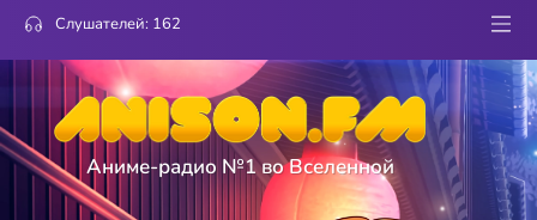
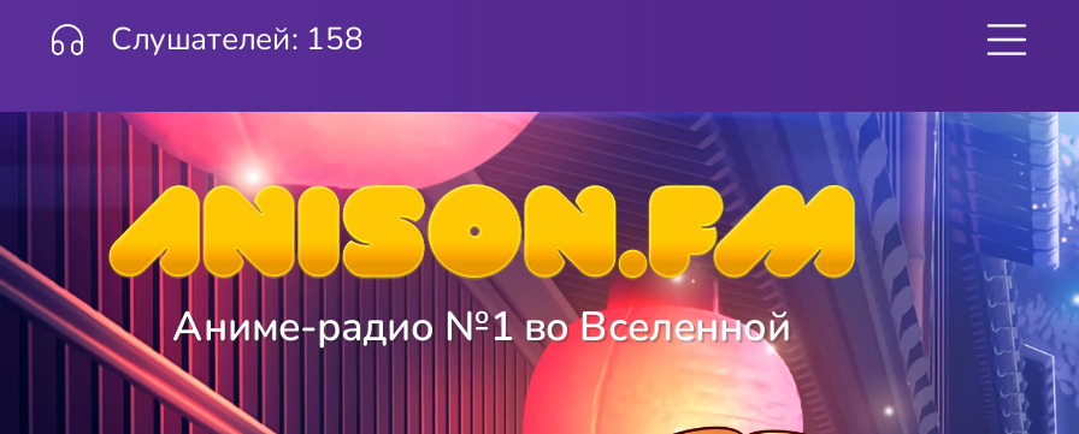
[55,13,181,34] Слушателей: 162 -> [111,17,364,60] Слушателей: 158

